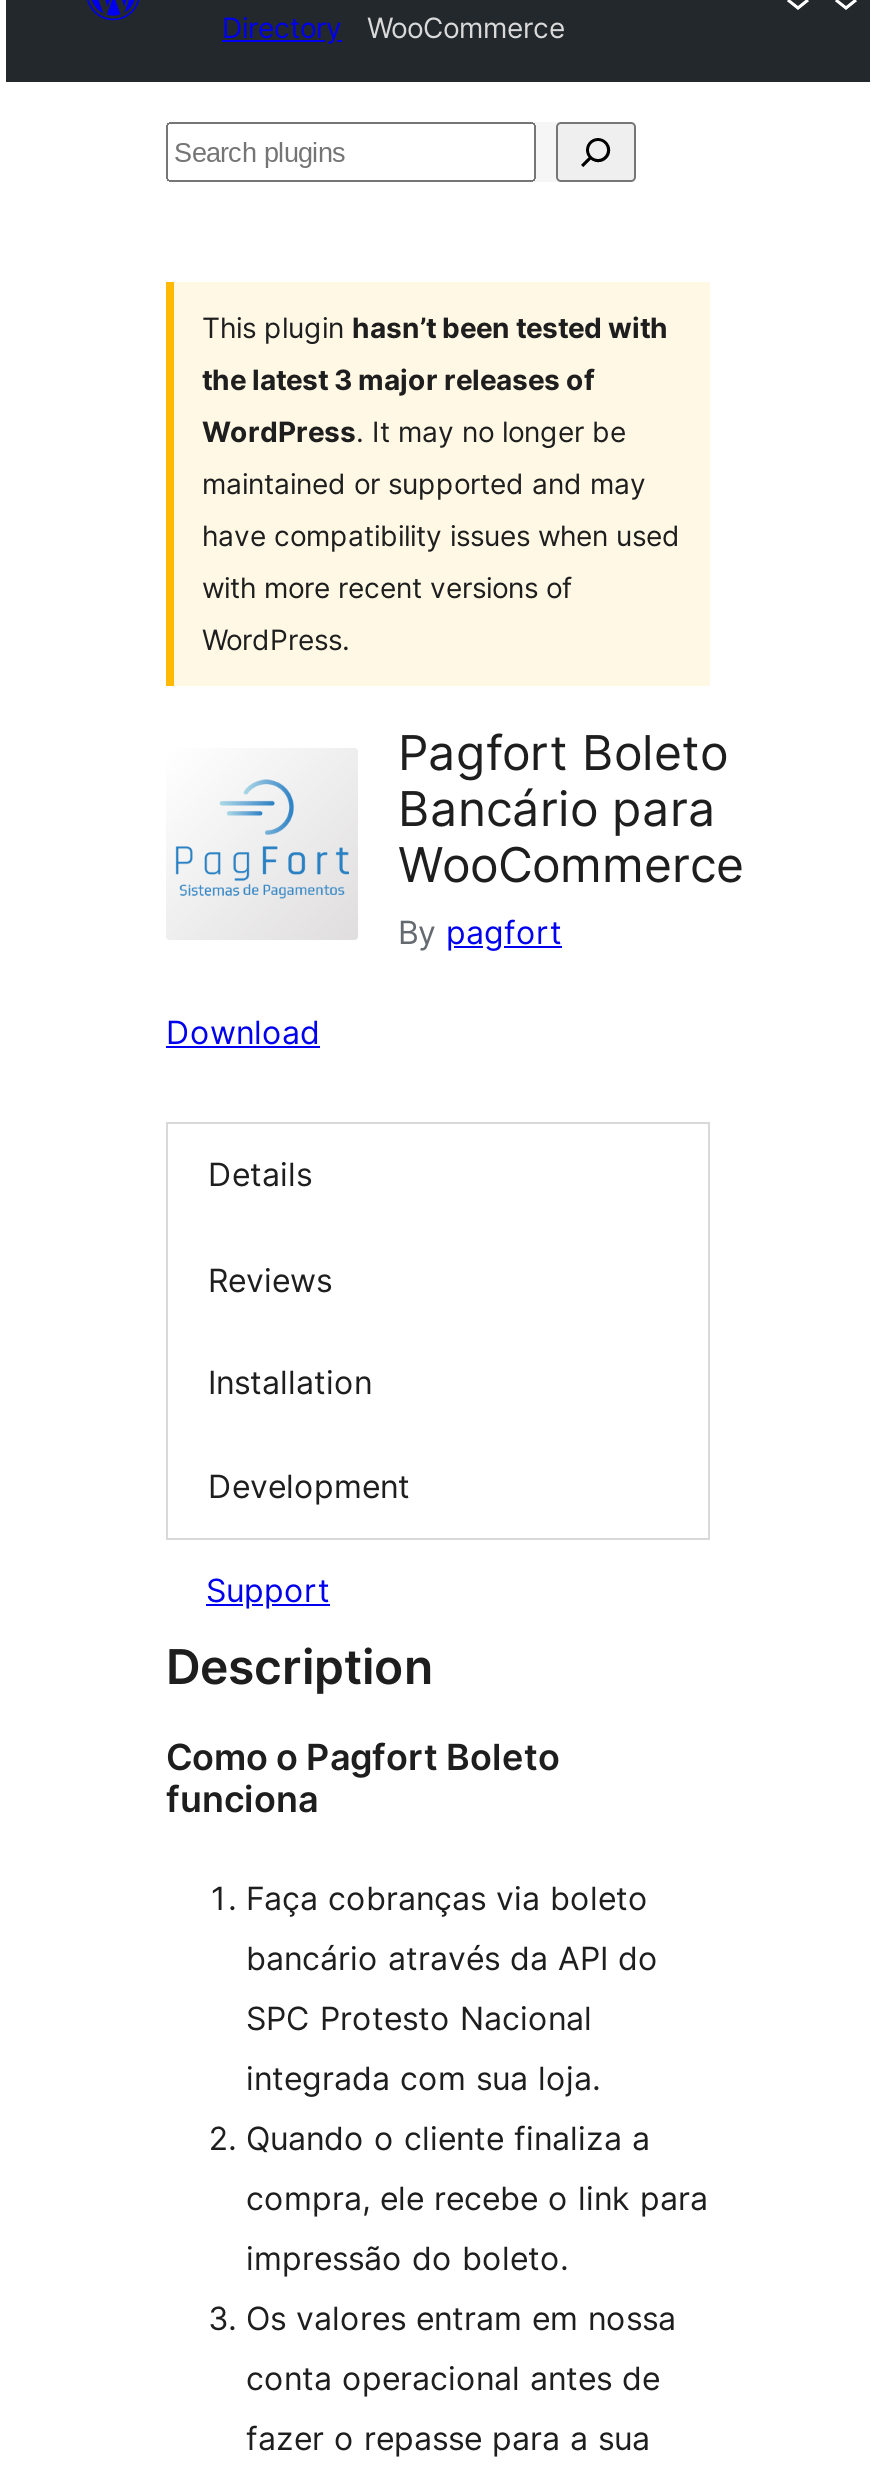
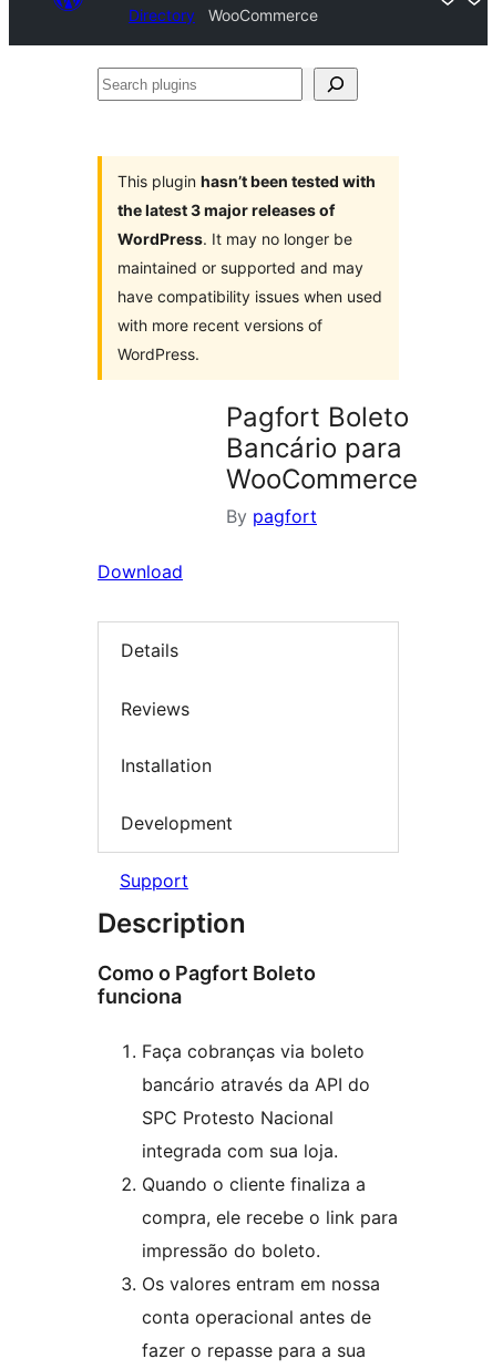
[174,778,356,938] [image] -> none

